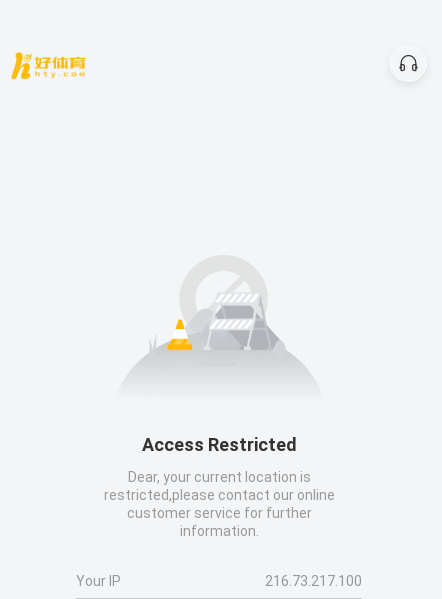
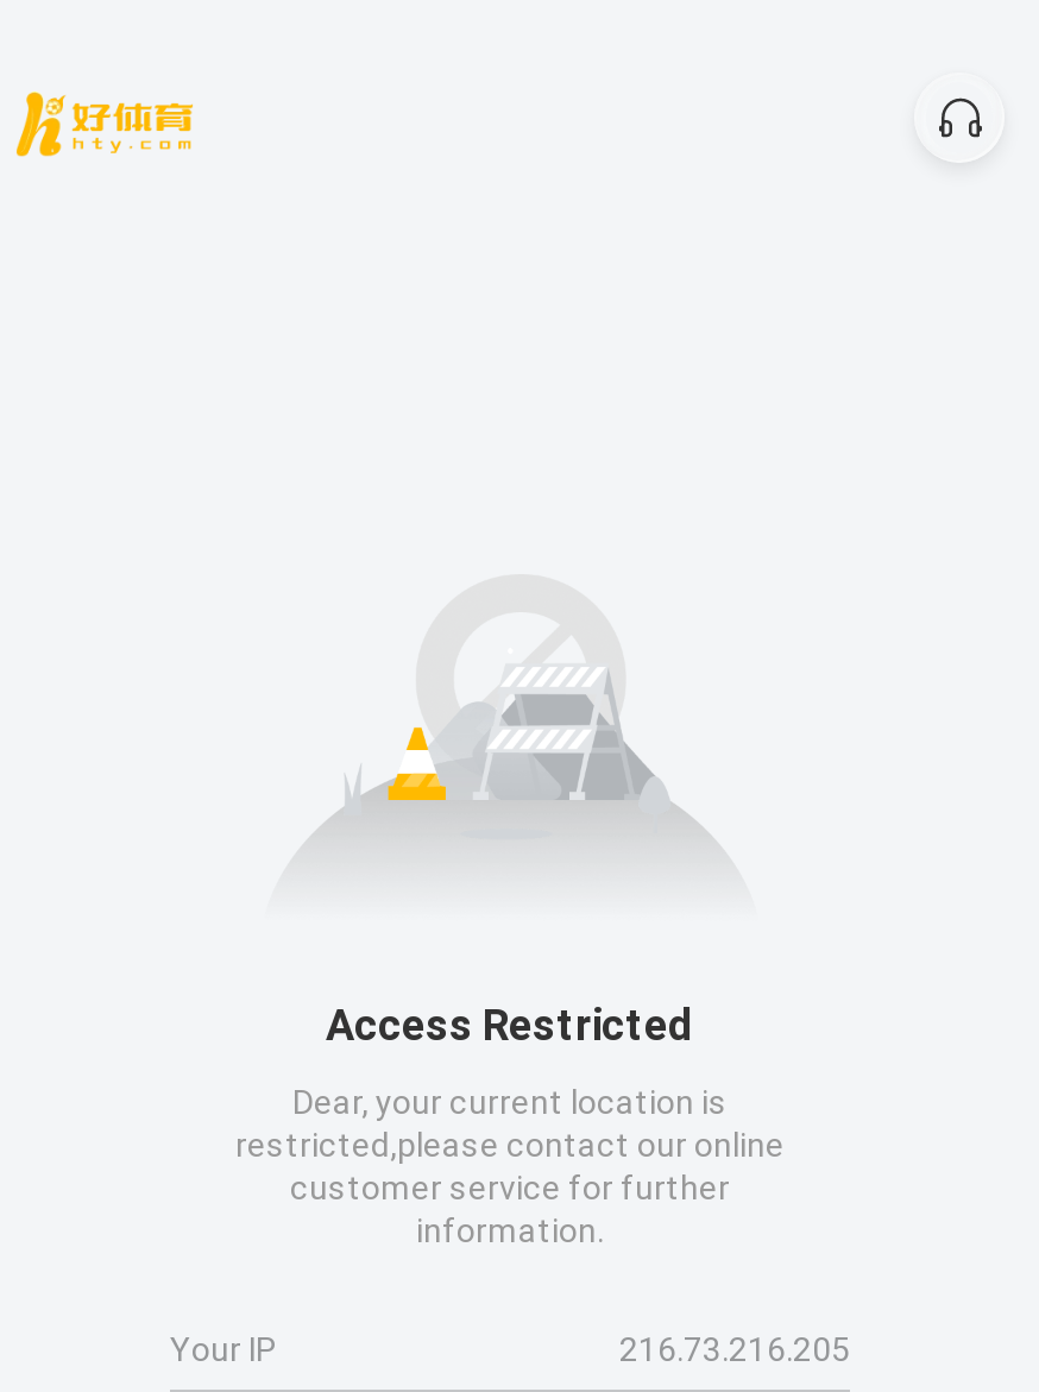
[265,573,362,589] 216.73.217.100 -> [619,1330,850,1368] 216.73.216.205

